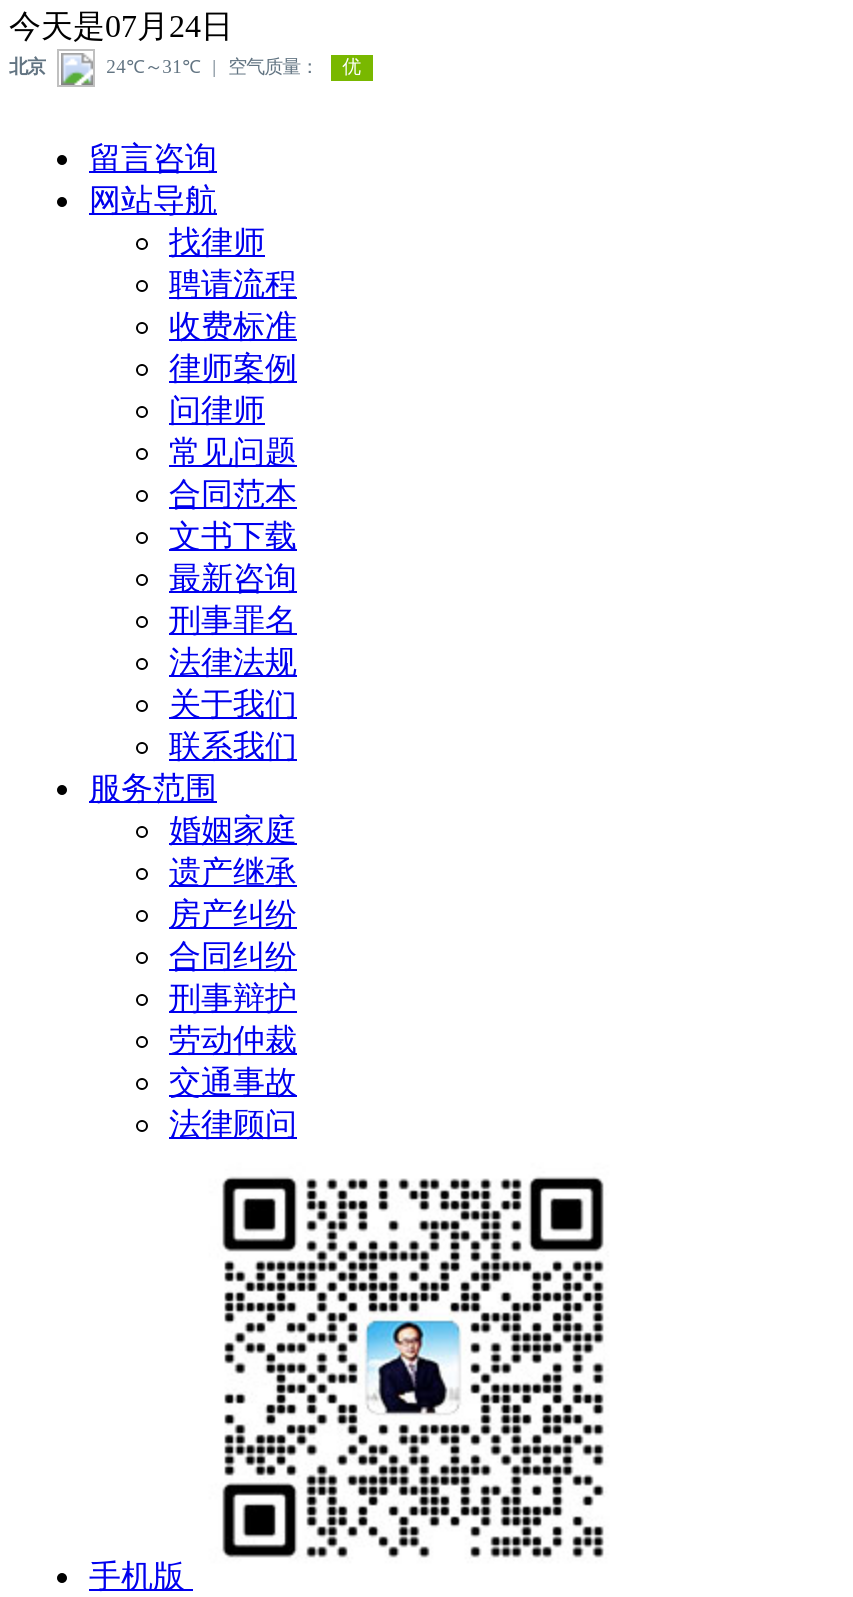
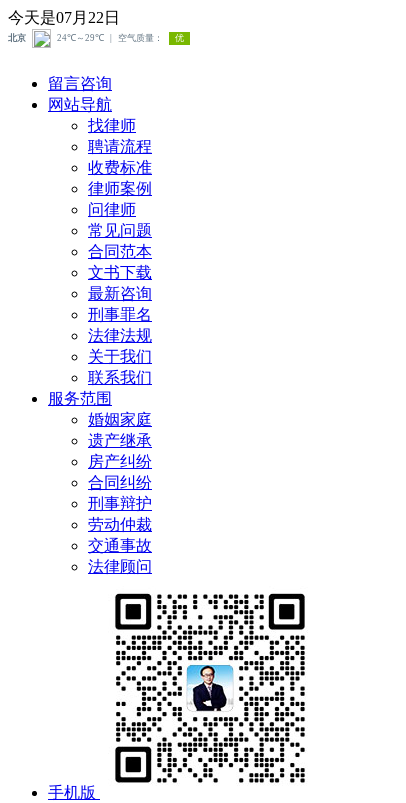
[9,9,233,43] 今天是07月24日 -> [8,9,120,26] 今天是07月22日

